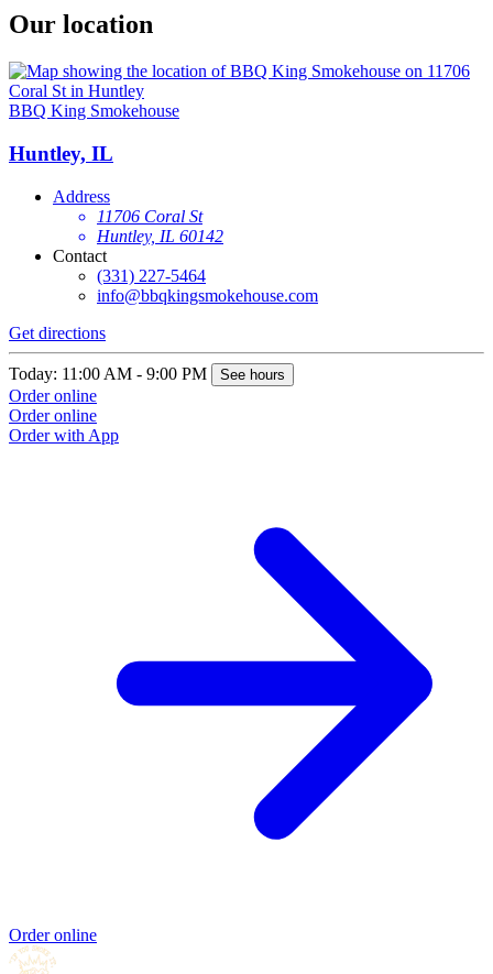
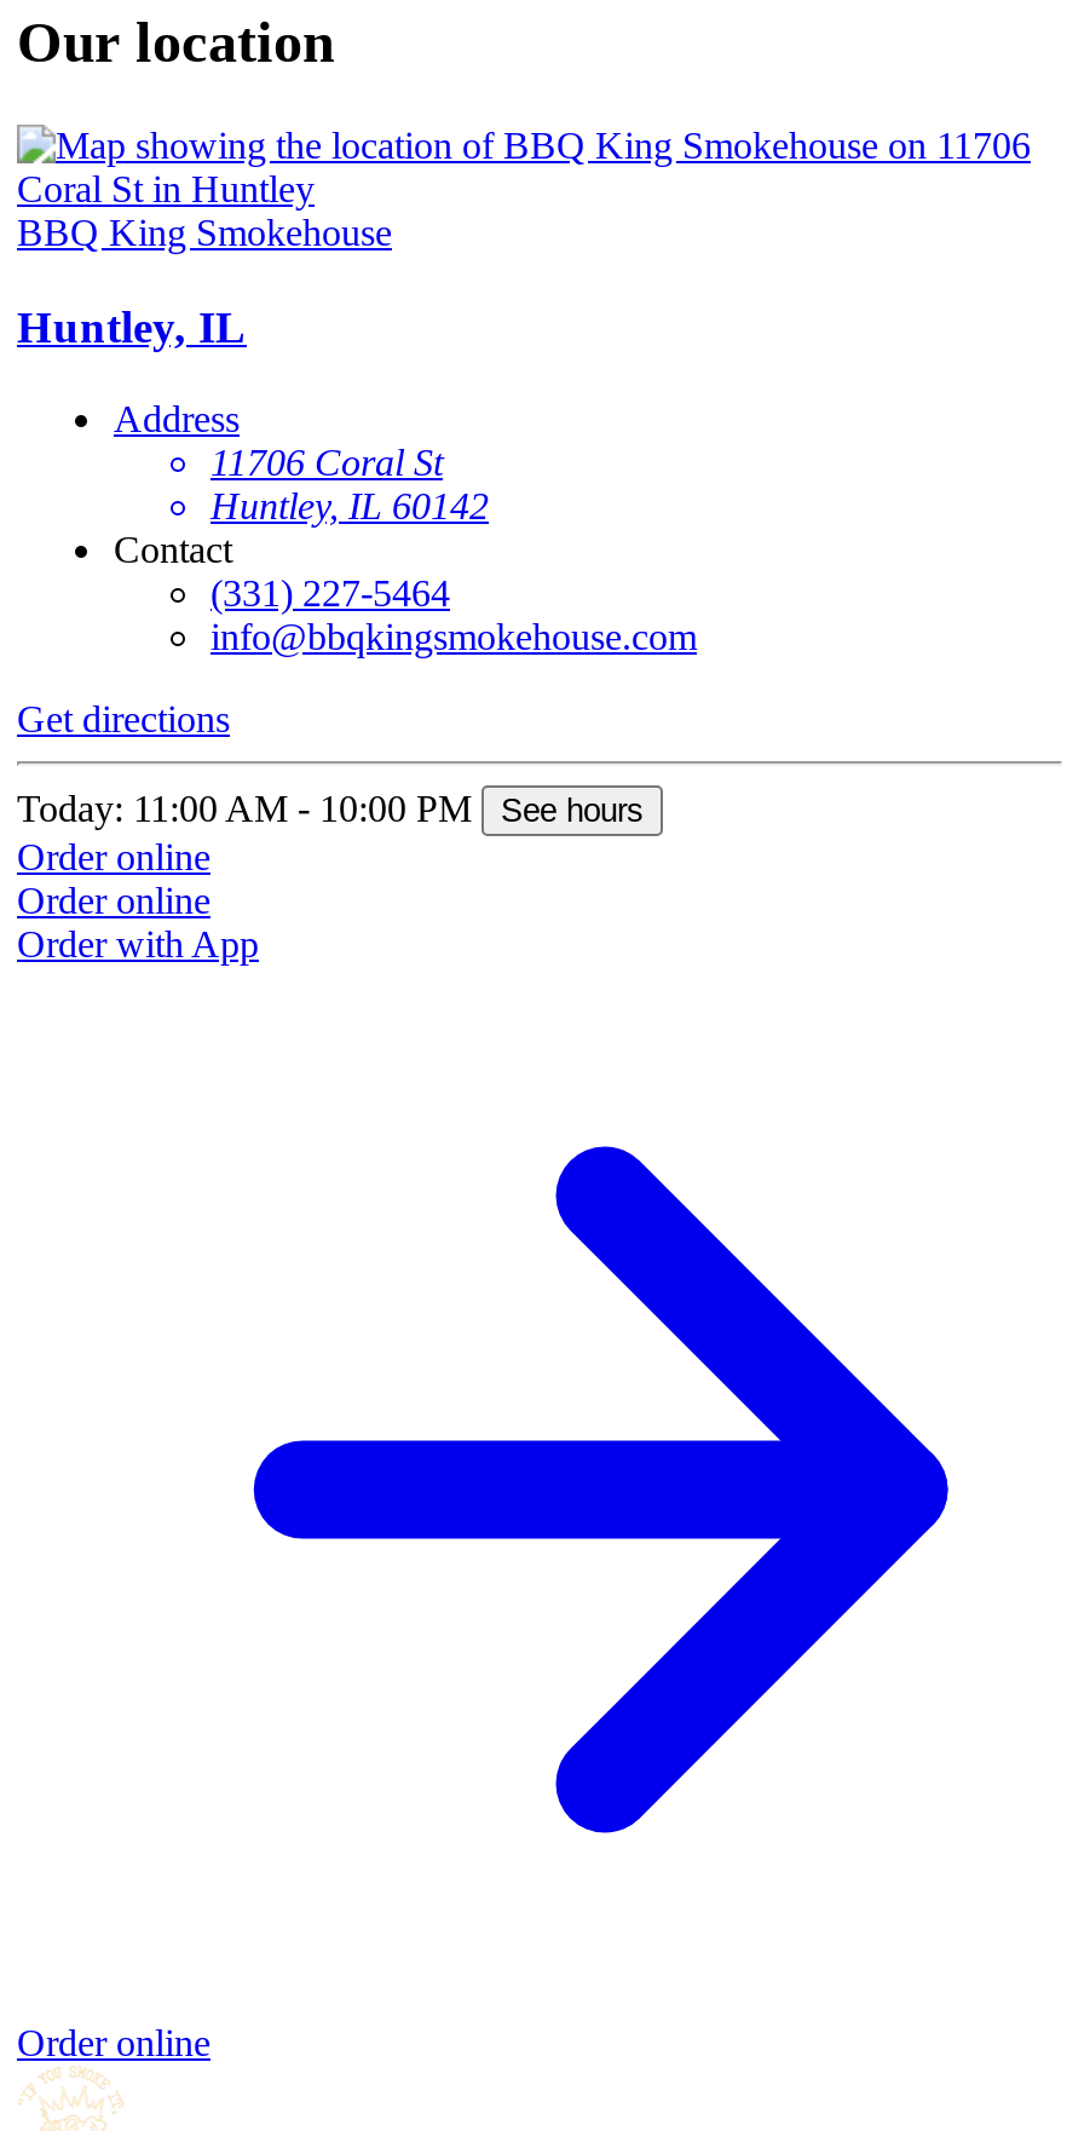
[9,364,285,383] Today: 11:00 AM - 9:00 PM See hours -> [17,789,644,830] Today: 11:00 AM - 10:00 PM See hours

